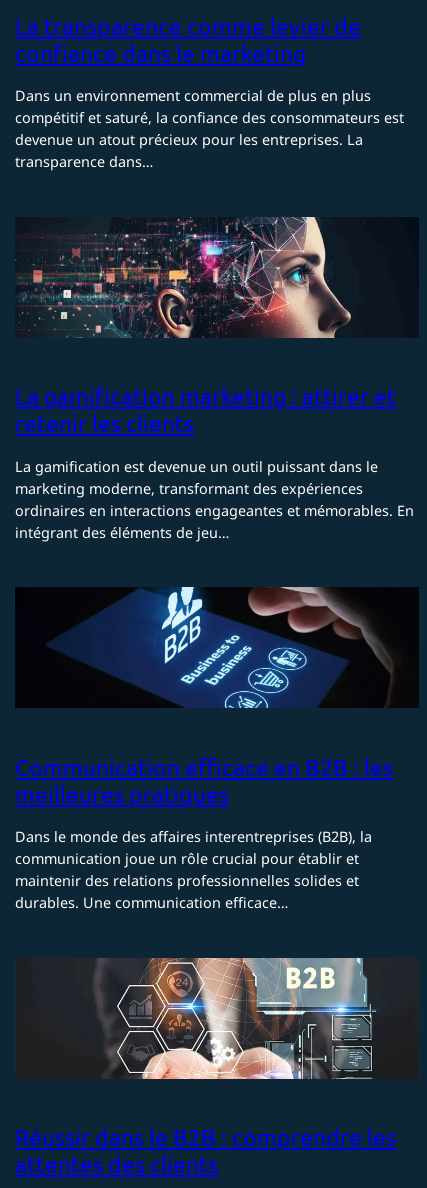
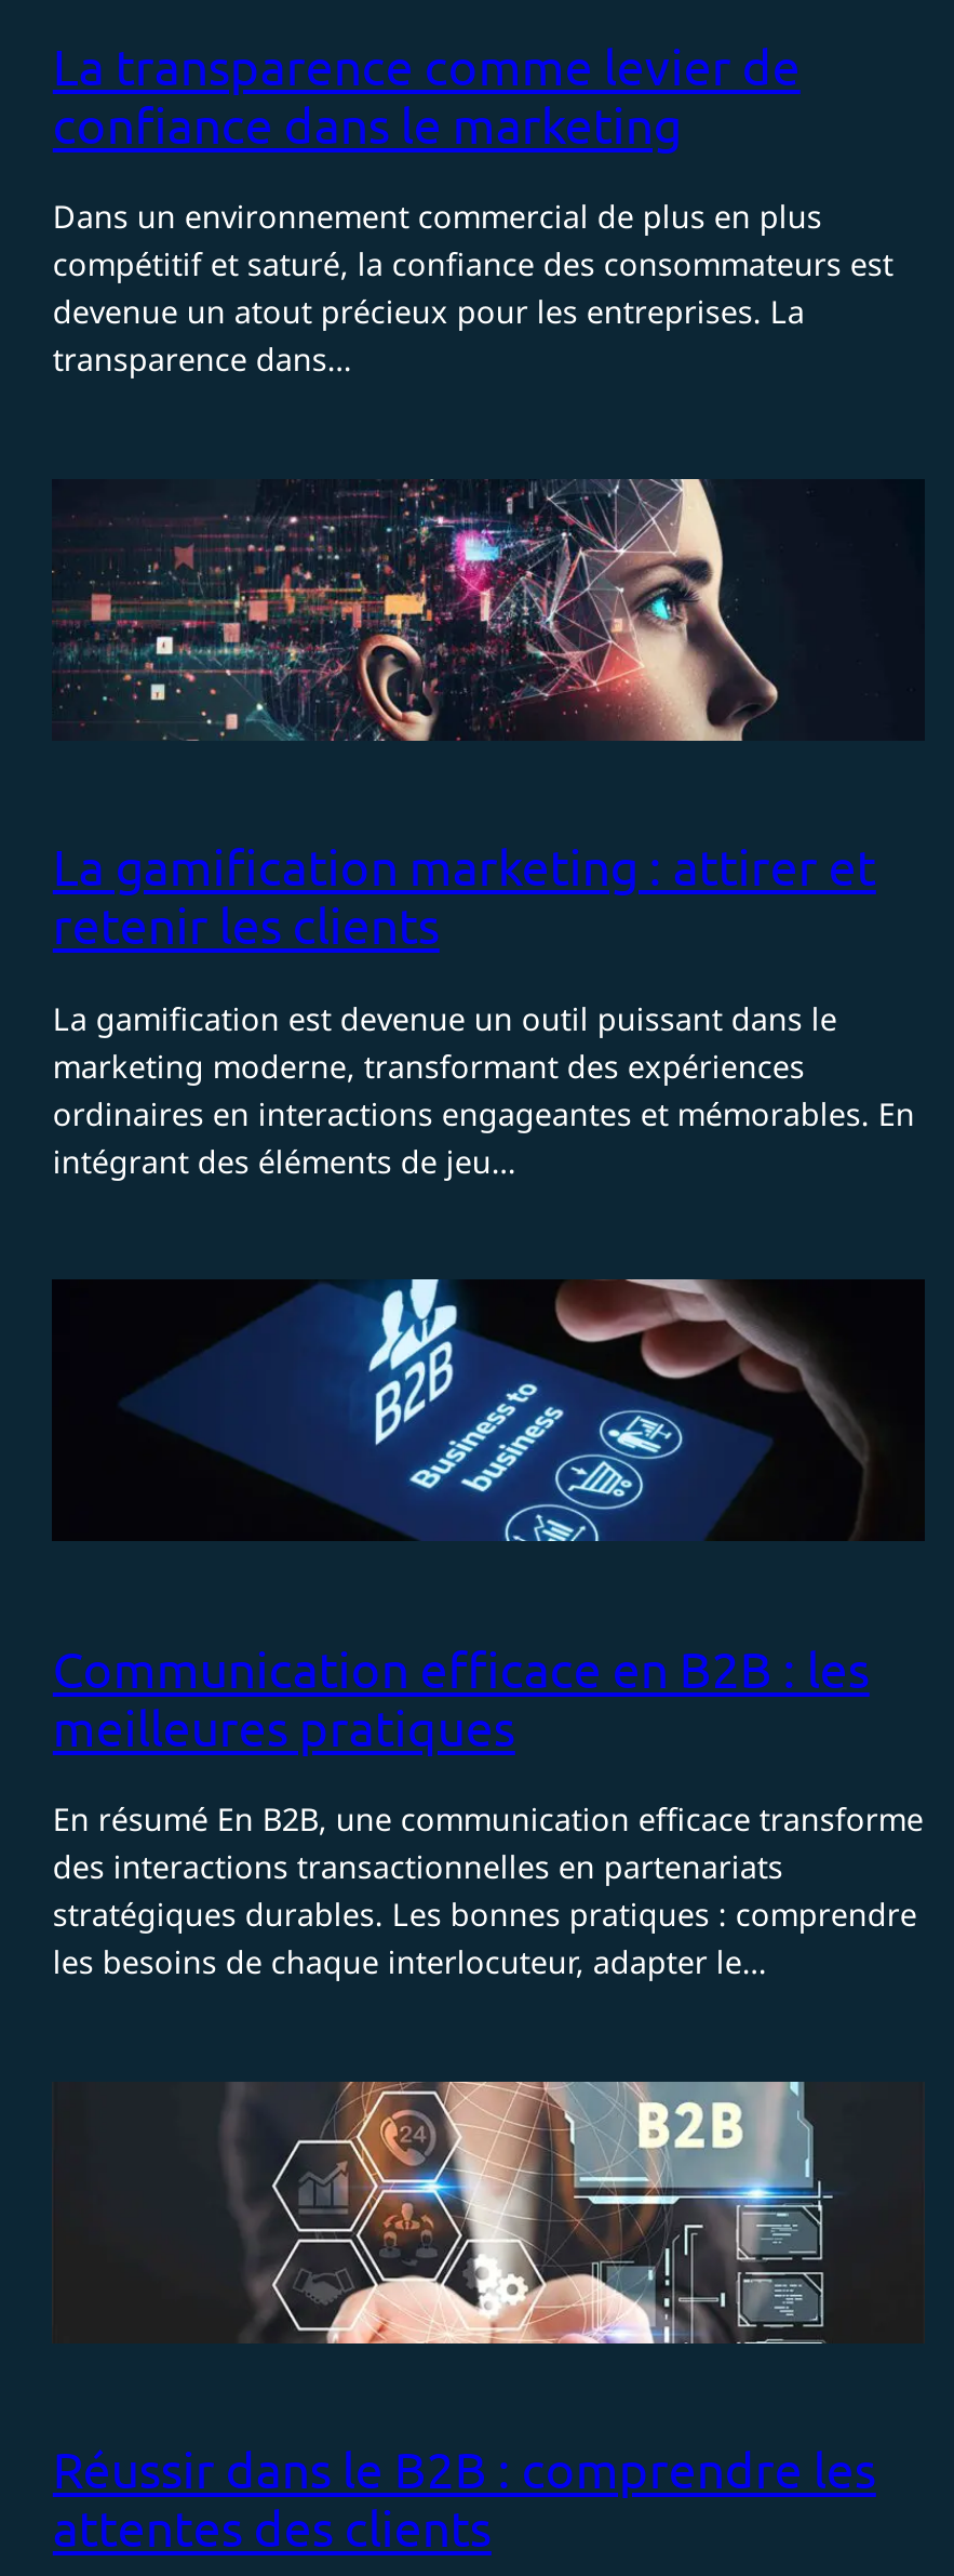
[15,827,372,912] Dans le monde des affaires interentreprises (B2B), la | communication joue un rôle crucial pour établir et | maintenir des relations professionnelles solides et | durables. Une communication efficace… -> [53,1798,924,1982] En résumé En B2B, une communication efficace transforme | des interactions transactionnelles en partenariats | stratégiques durables. Les bonnes pratiques : comprendre | les besoins de chaque interlocuteur, adapter le…

